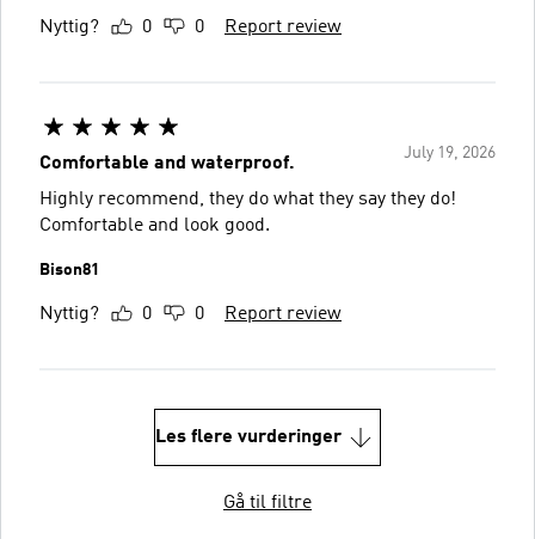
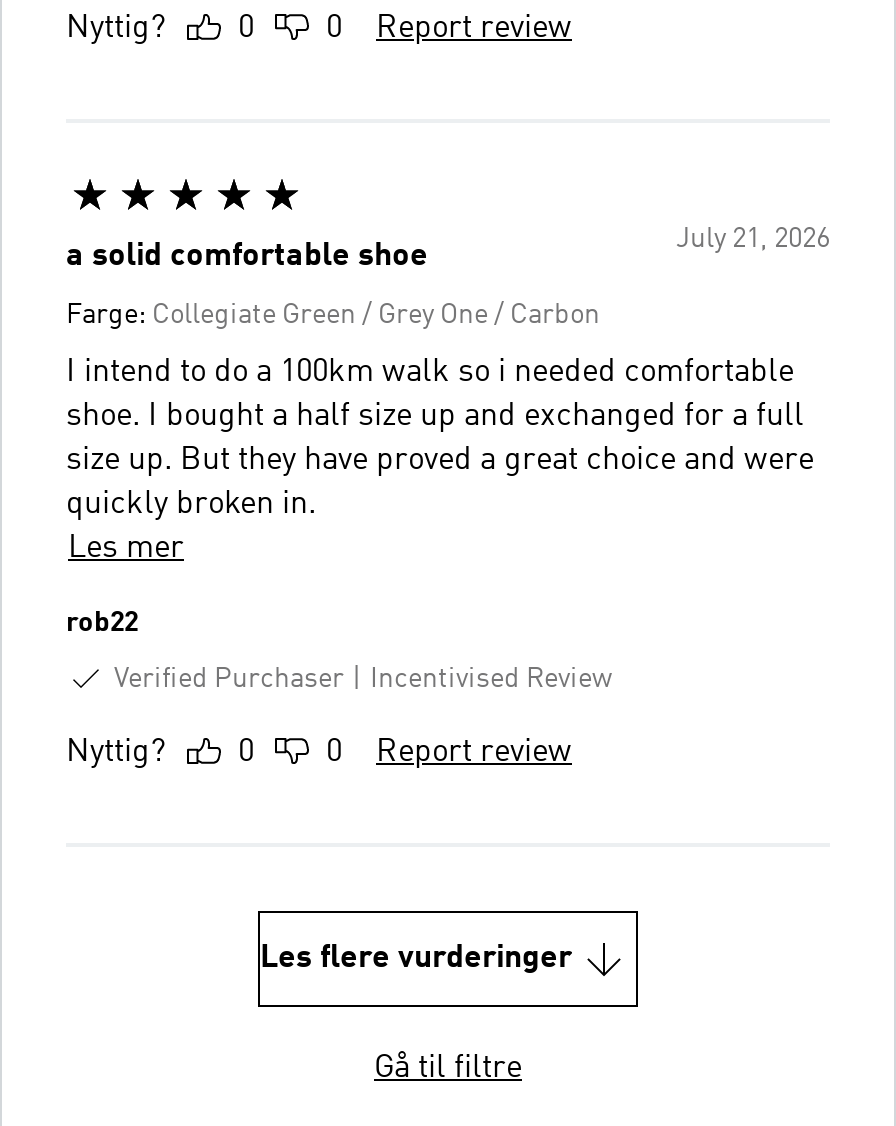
[39,144,496,278] July 19, 2026 | Comfortable and waterproof. | Highly recommend, they do what they say they do! | Comfortable and look good. | Bison81 -> [66,224,830,693] July 21, 2026 | a solid comfortable shoe | Farge: Collegiate Green / Grey One / Carbon | I intend to do a 100km walk so i needed comfortable | shoe. I bought a half size up and exchanged for a full | size up. But they have proved a great choice and were | quickly broken in. | Les mer | rob22 | Verified Purchaser | Incentivised Review

